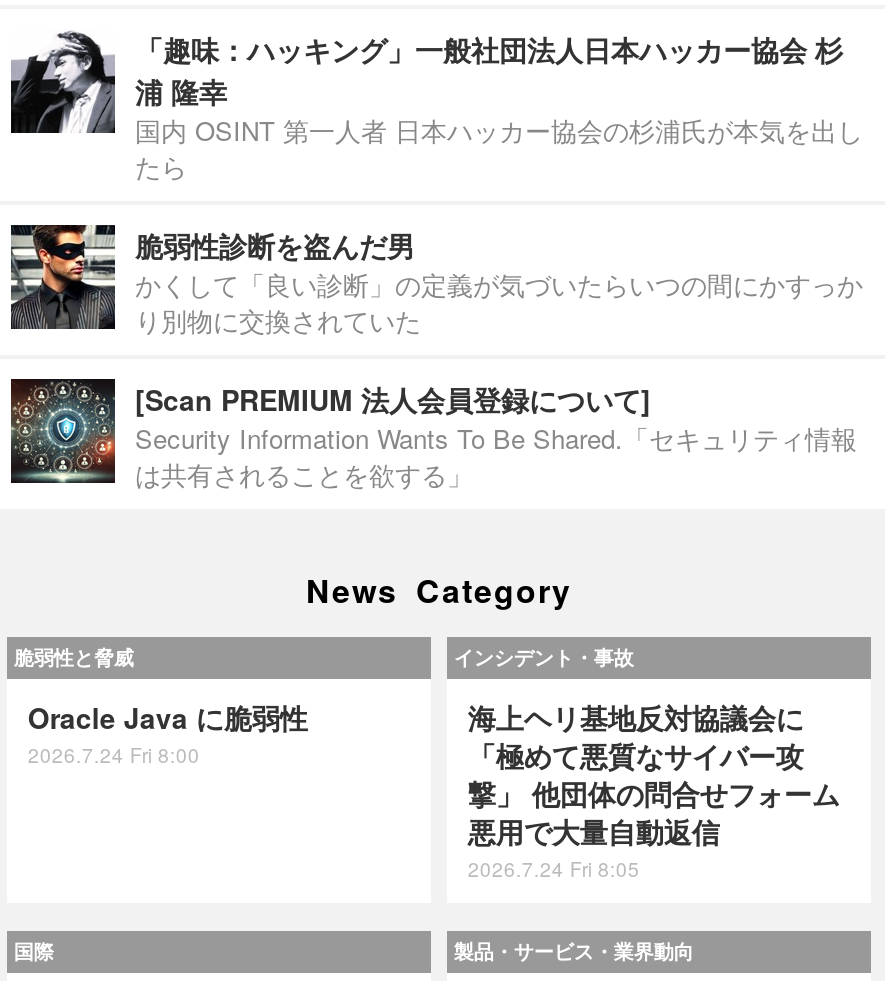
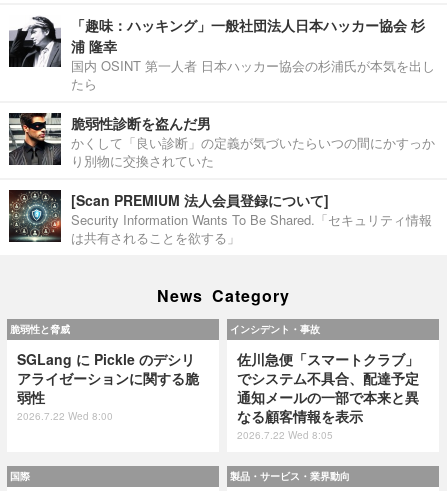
[28,697,308,769] Oracle Java に脆弱性 | 2026.7.24 Fri 8:00 -> [17,349,199,423] SGLang に Pickle のデシリ | アライゼーションに関する脆 | 弱性 | 2026.7.22 Wed 8:00
[468,697,840,883] 海上ヘリ基地反対協議会に | 「極めて悪質なサイバー攻 | 撃」 他団体の問合せフォーム | 悪用で大量自動返信 | 2026.7.24 Fri 8:05 -> [237,349,419,442] 佐川急便「スマートクラブ」 | でシステム不具合、配達予定 | 通知メールの一部で本来と異 | なる顧客情報を表示 | 2026.7.22 Wed 8:05

